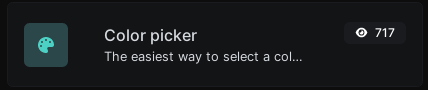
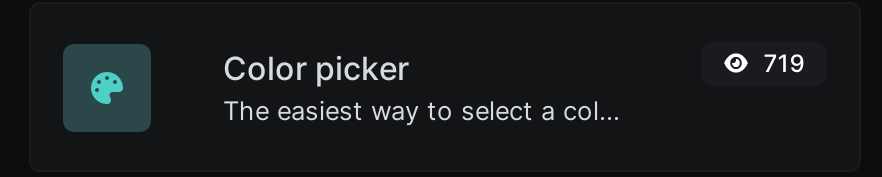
[372,25,395,40] 717 -> [757,48,805,78] 719

